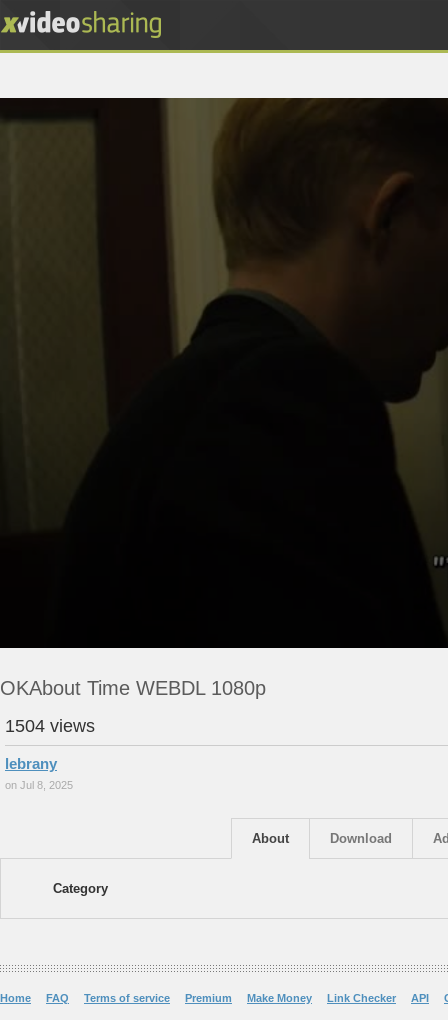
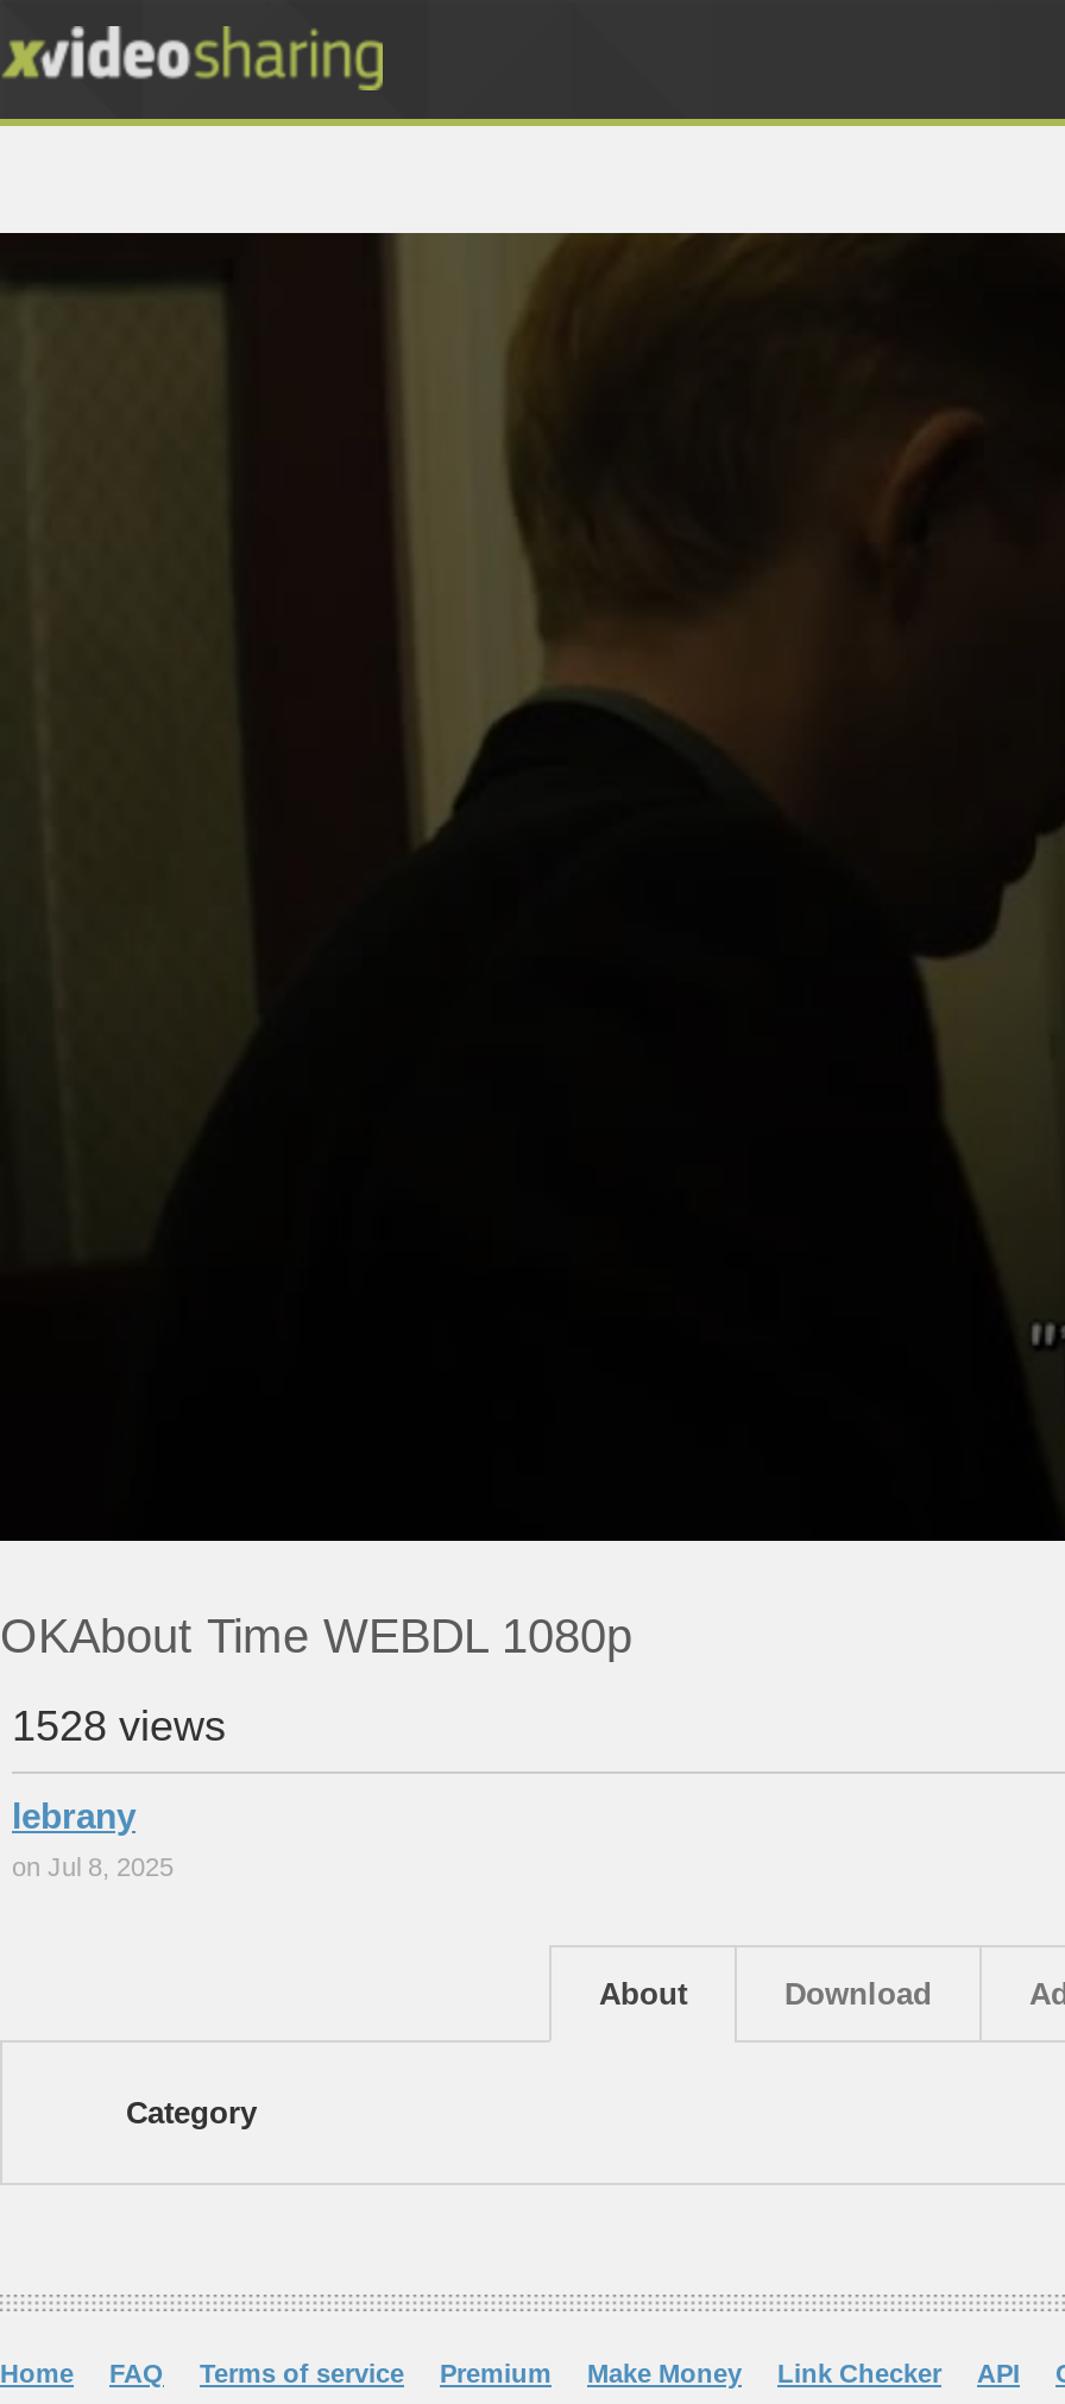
[5,716,95,736] 1504 views -> [12,1703,226,1750] 1528 views

